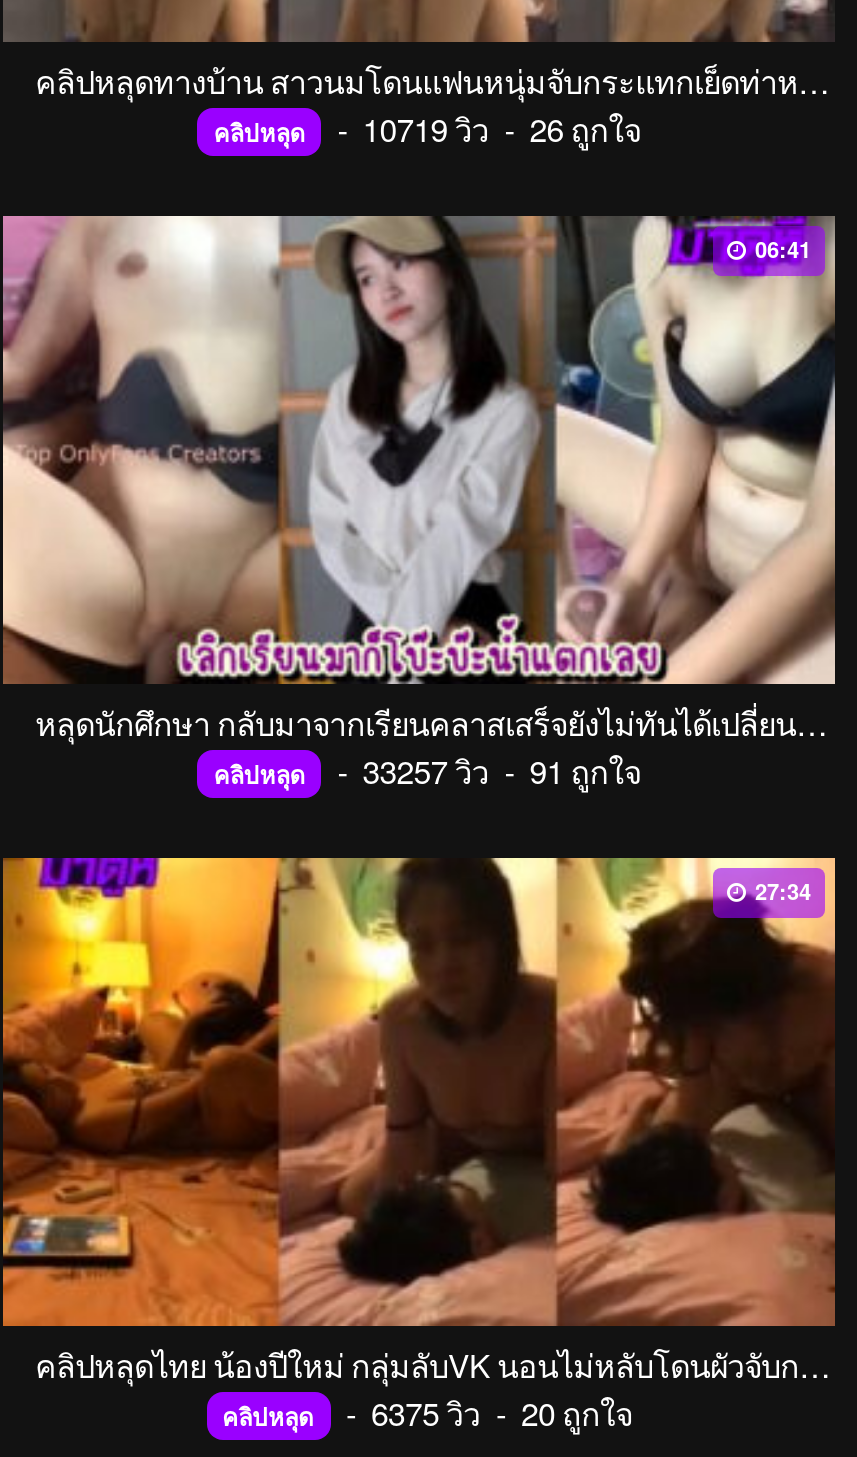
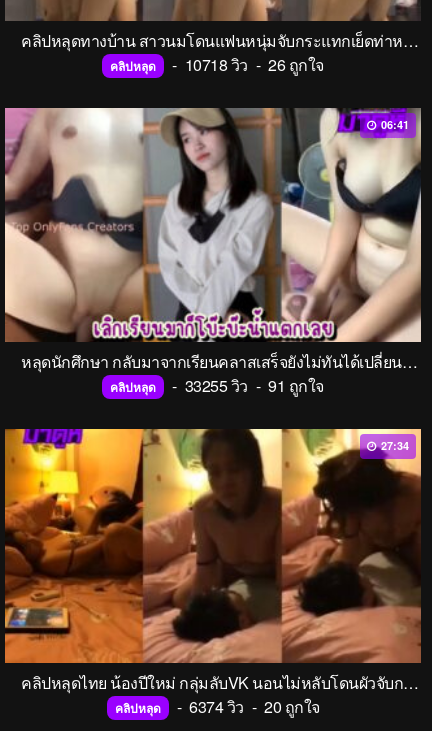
[337,106,641,152] - 10719 วิว - 26 ถูกใจ -> [172,53,324,76] - 10718 วิว - 26 ถูกใจ
[337,748,641,794] - 33257 วิว - 91 ถูกใจ -> [172,374,324,397] - 33255 วิว - 91 ถูกใจ
[346,1390,632,1436] - 6375 วิว - 20 ถูกใจ -> [176,695,319,718] - 6374 วิว - 20 ถูกใจ

